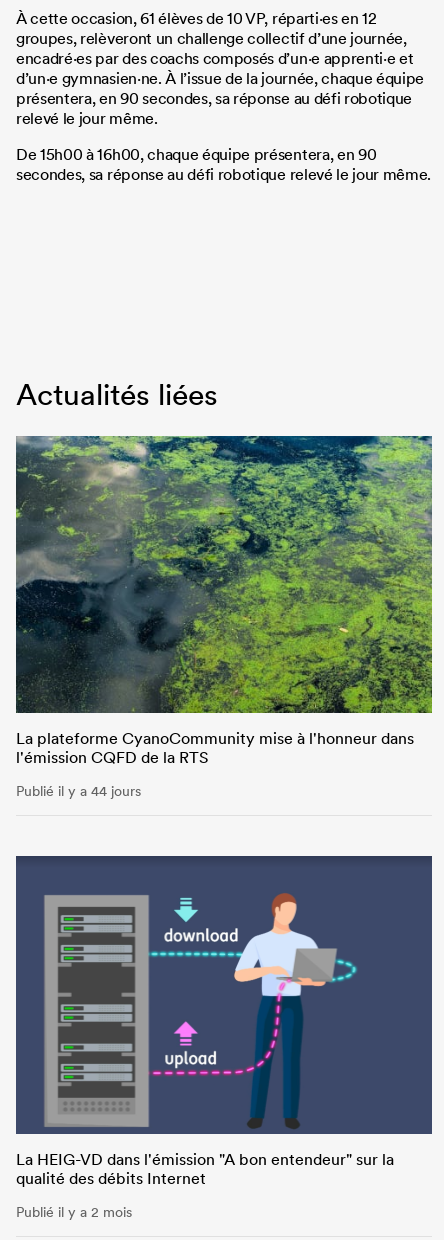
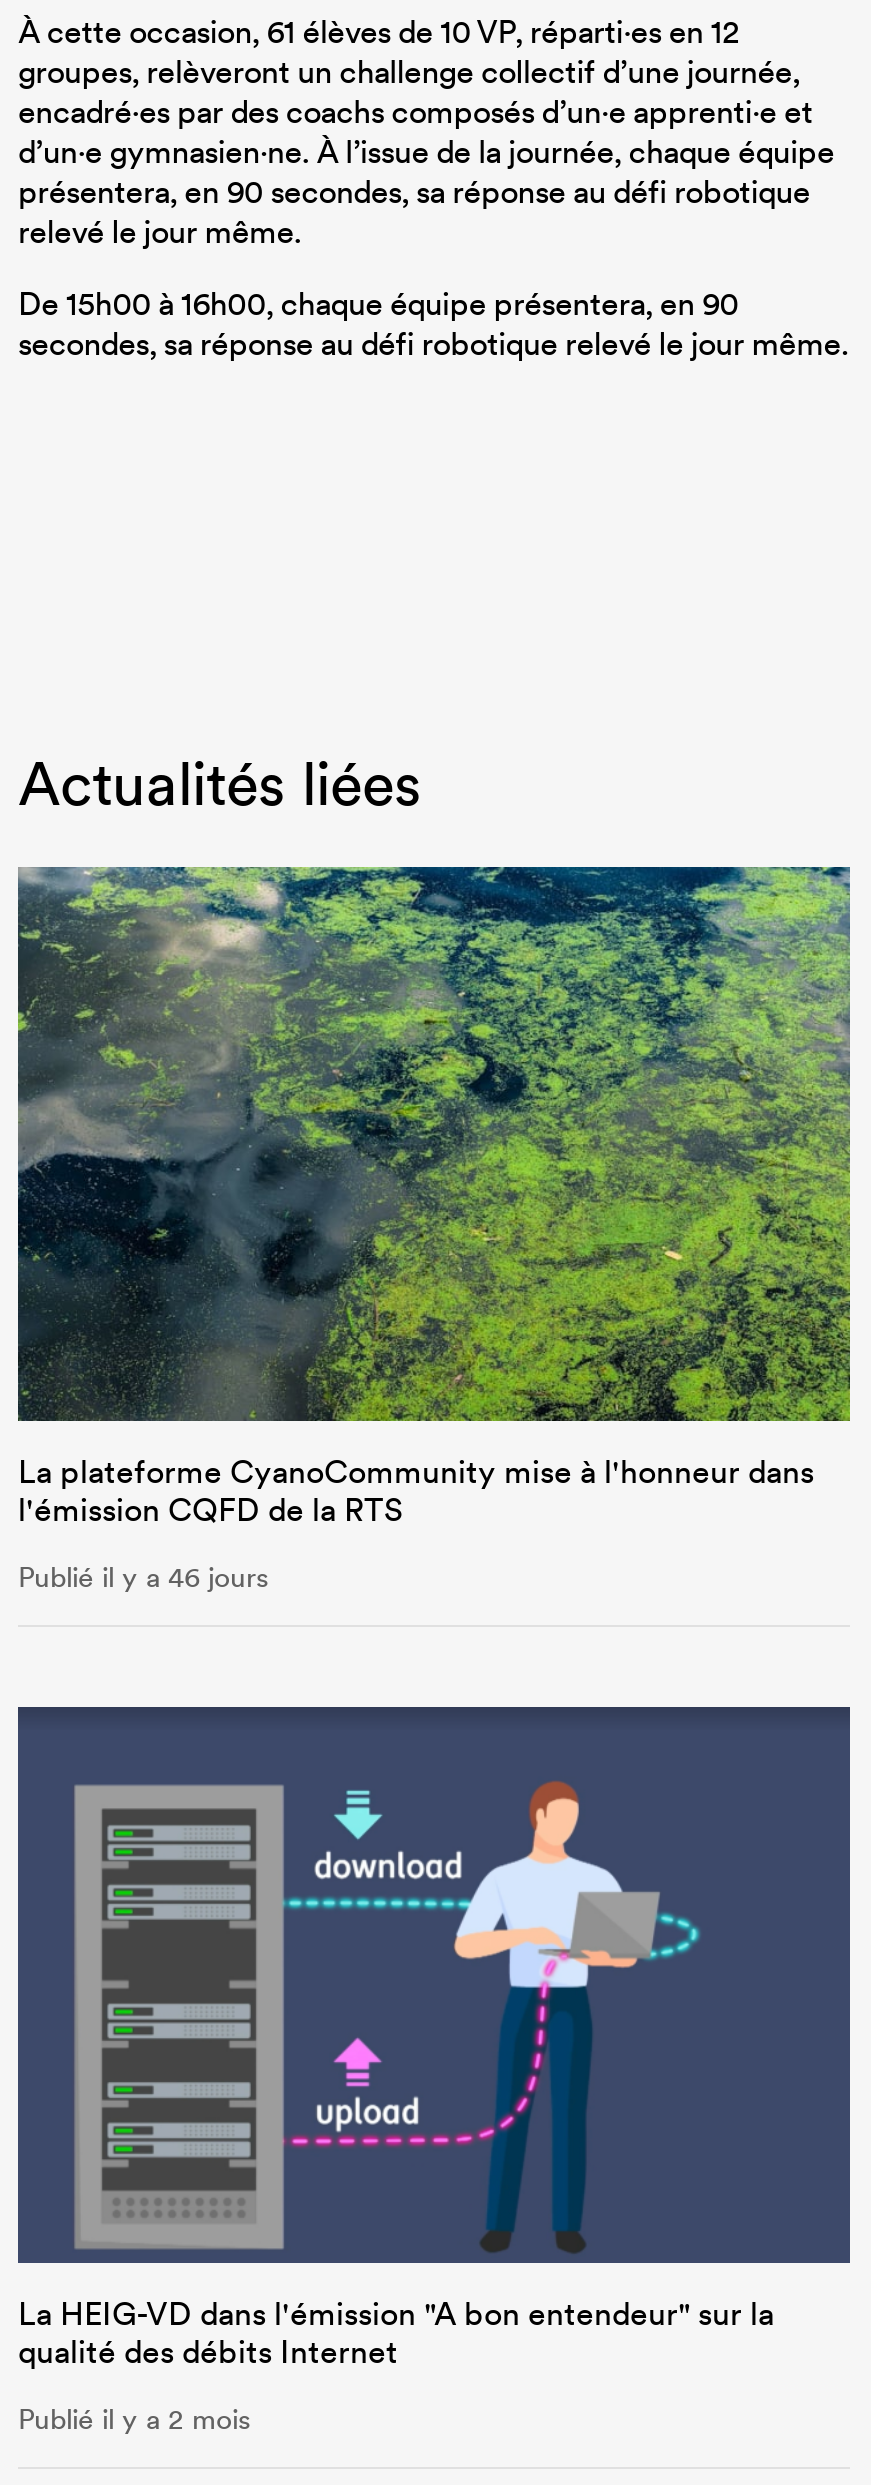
[16,782,141,800] Publié il y a 44 jours -> [18,1560,268,1596] Publié il y a 46 jours

